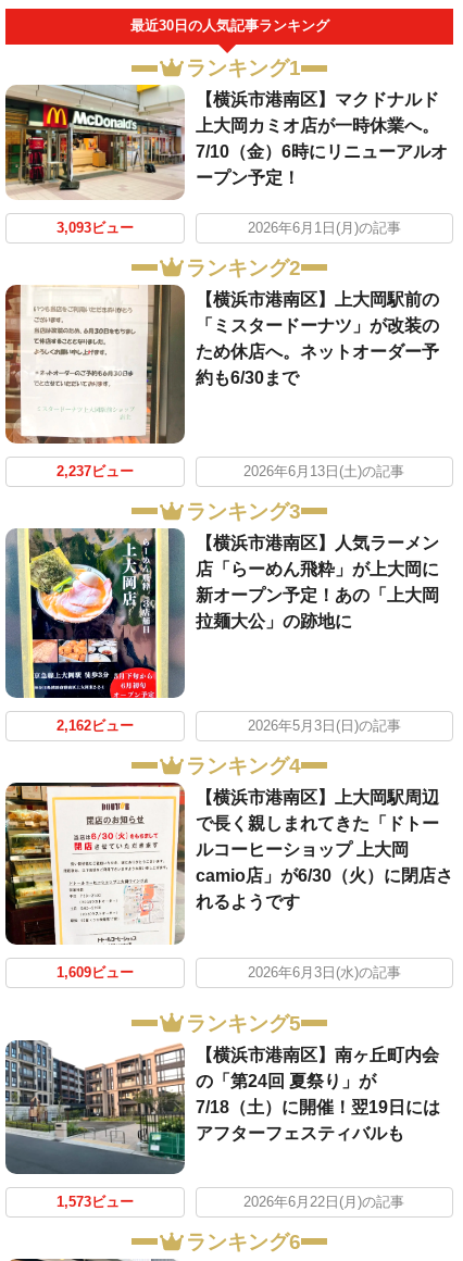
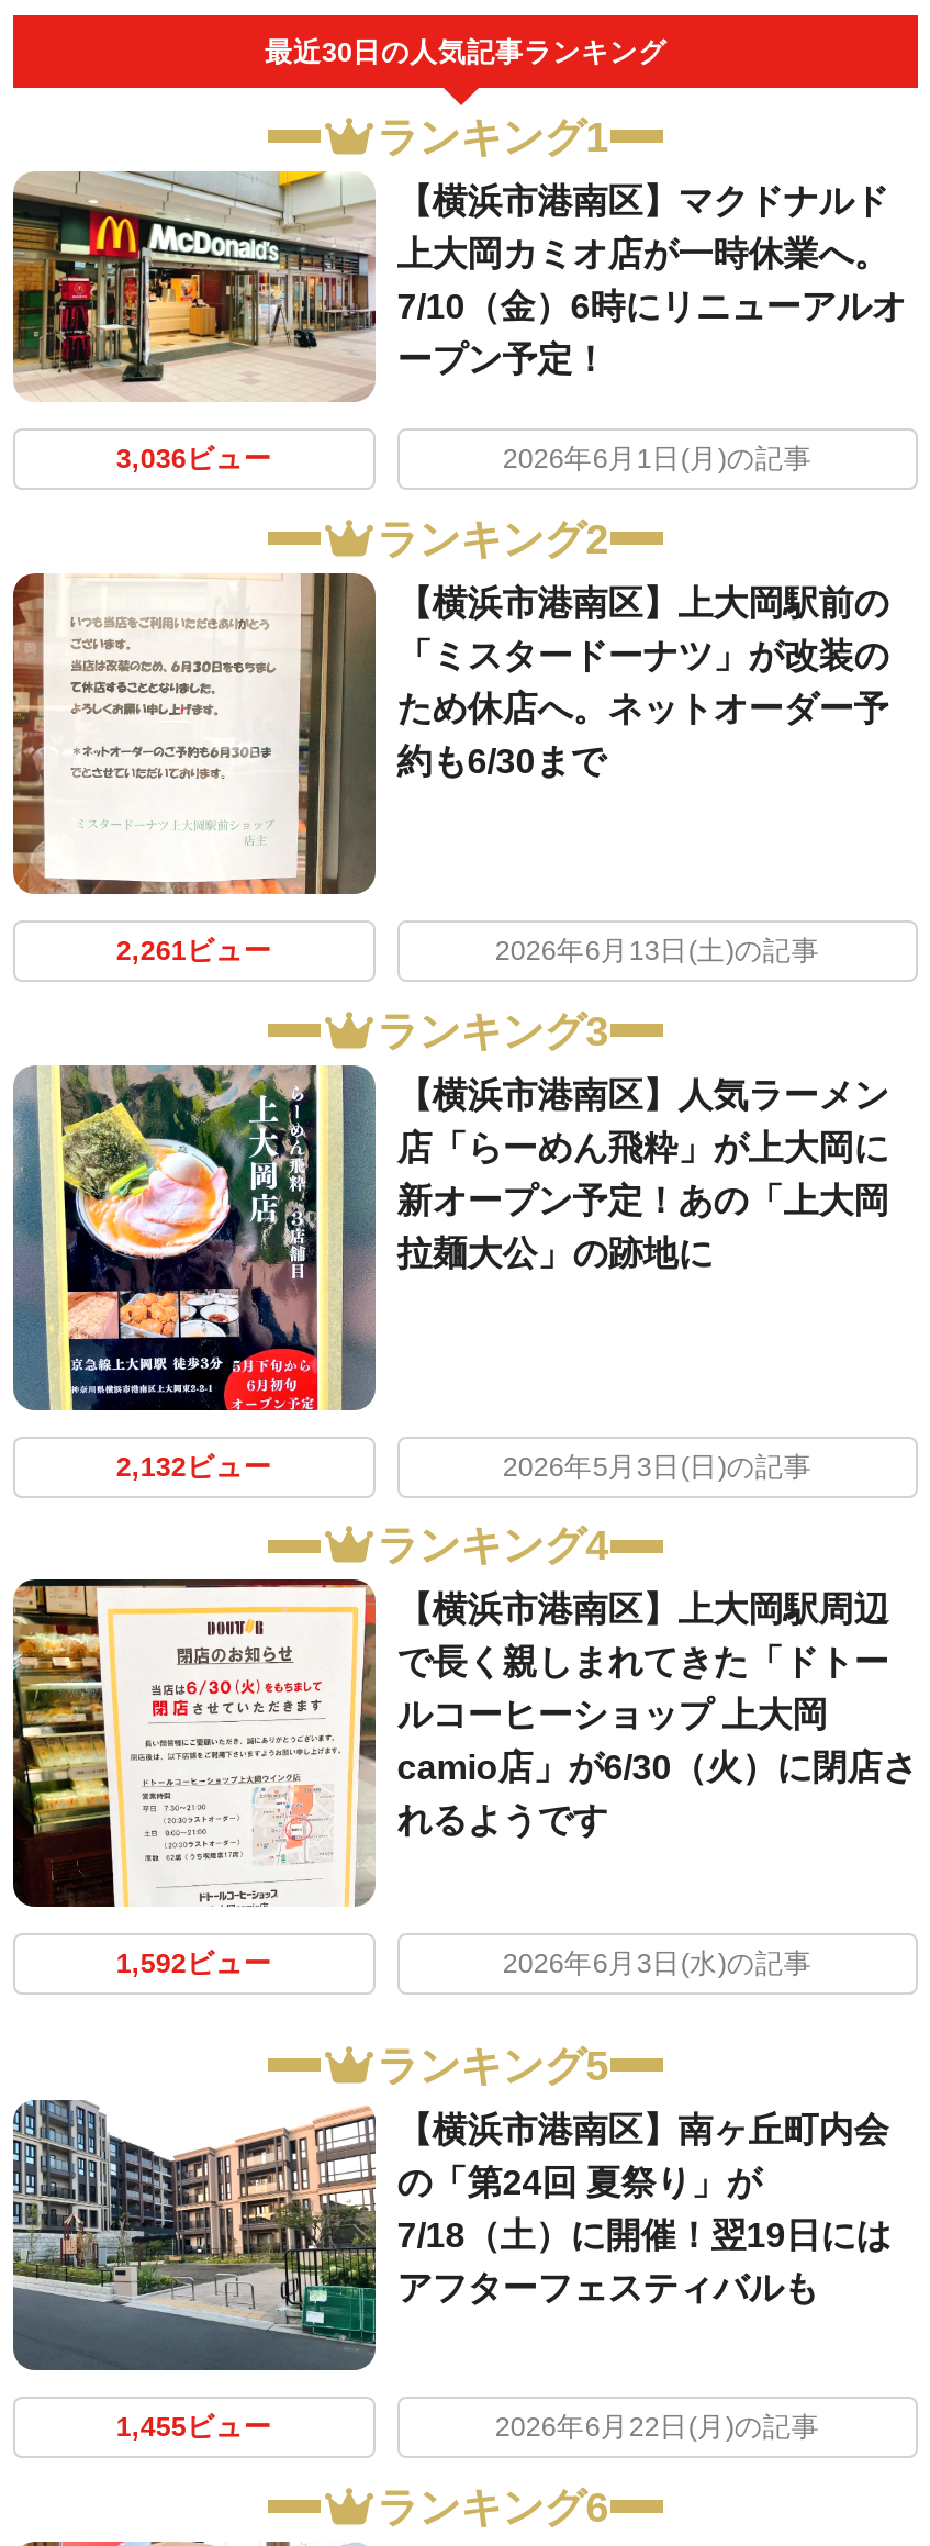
[56,221,133,236] 3,093ビュー -> [116,445,272,476] 3,036ビュー
[56,464,133,480] 2,237ビュー -> [116,937,272,968] 2,261ビュー
[56,719,133,734] 2,162ビュー -> [116,1452,272,1483] 2,132ビュー
[56,965,133,981] 1,609ビュー -> [116,1950,272,1980] 1,592ビュー
[56,1195,133,1210] 1,573ビュー -> [116,2413,272,2444] 1,455ビュー

